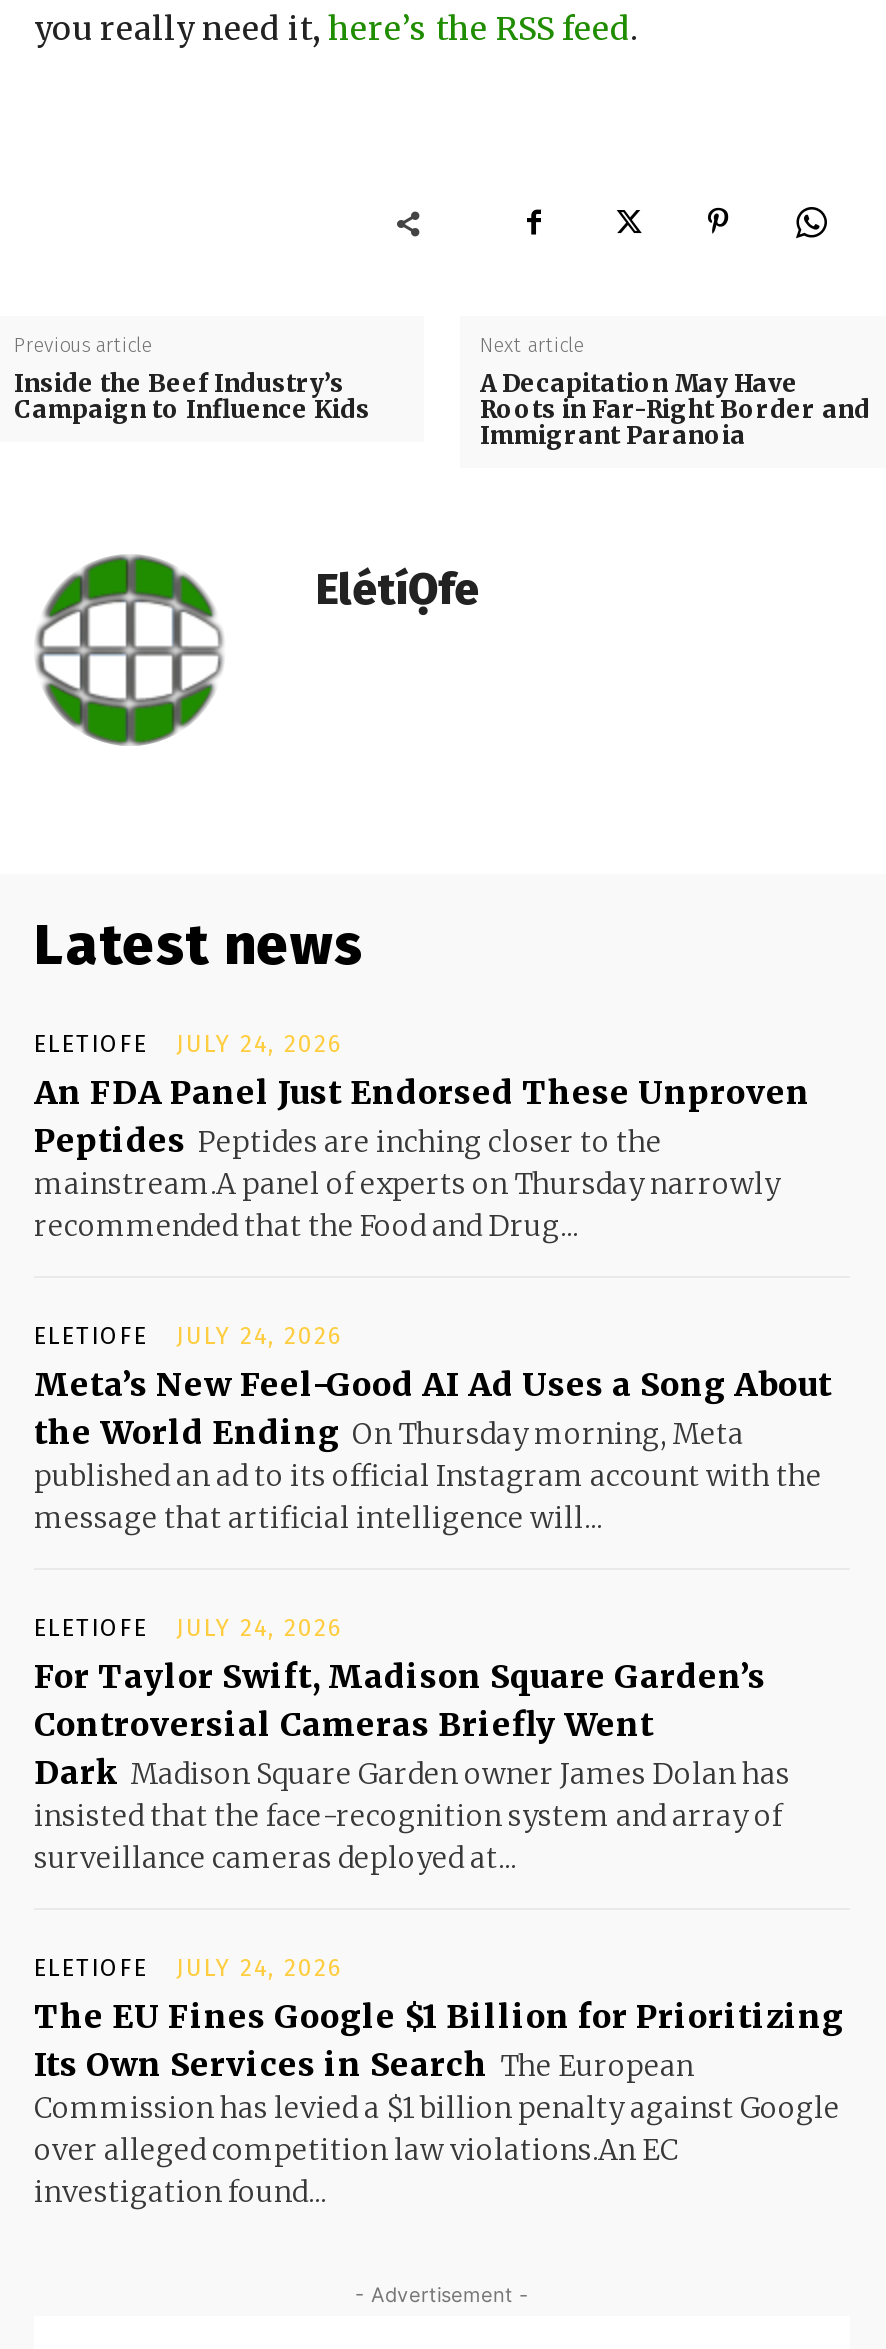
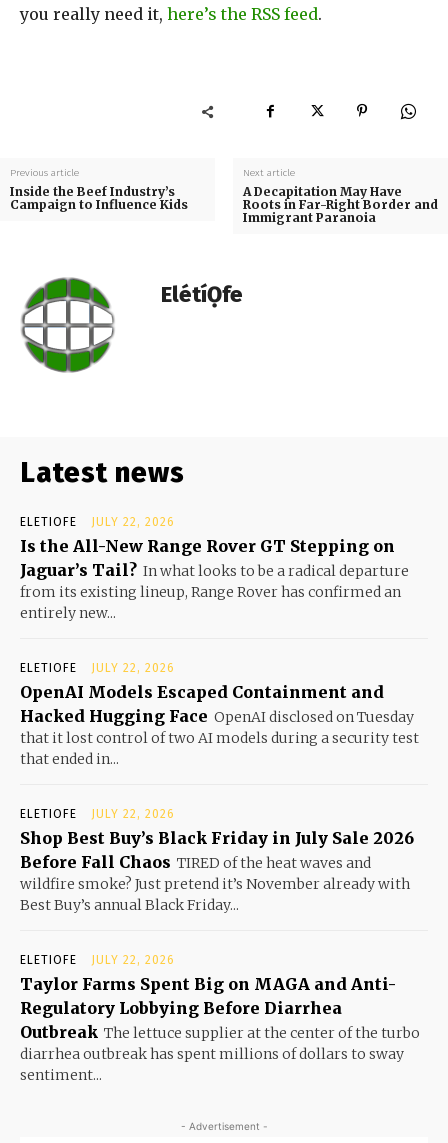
[34,1030,810,1244] JULY 24, 2026 | An FDA Panel Just Endorsed These Unproven | Peptides Peptides are inching closer to the | mainstream.A panel of experts on Thursday narrowly | recommended that the Food and Drug... -> [20,515,409,622] JULY 22, 2026 | Is the All-New Range Rover GT Stepping on | Jaguar’s Tail? In what looks to be a radical departure | from its existing lineup, Range Rover has confirmed an | entirely new...
[34,1322,832,1536] JULY 24, 2026 | Meta’s New Feel-Good AI Ad Uses a Song About | the World Ending On Thursday morning, Meta | published an ad to its official Instagram account with the | message that artificial intelligence will... -> [20,661,419,768] JULY 22, 2026 | OpenAI Models Escaped Containment and | Hacked Hugging Face OpenAI disclosed on Tuesday | that it lost control of two AI models during a security test | that ended in...
[34,1614,790,1876] JULY 24, 2026 | For Taylor Swift, Madison Square Garden’s | Controversial Cameras Briefly Went | Dark Madison Square Garden owner James Dolan has | insisted that the face-recognition system and array of | surveillance cameras deployed at... -> [20,807,414,914] JULY 22, 2026 | Shop Best Buy’s Black Friday in July Sale 2026 | Before Fall Chaos TIRED of the heat waves and | wildfire smoke? Just pretend it’s November already with | Best Buy’s annual Black Friday...
[34,1954,844,2210] JULY 24, 2026 | The EU Fines Google $1 Billion for Prioritizing | Its Own Services in Search The European | Commission has levied a $1 billion penalty against Google | over alleged competition law violations.An EC | investigation found... -> [20,953,420,1084] JULY 22, 2026 | Taylor Farms Spent Big on MAGA and Anti- | Regulatory Lobbying Before Diarrhea | Outbreak The lettuce supplier at the center of the turbo | diarrhea outbreak has spent millions of dollars to sway | sentiment...

